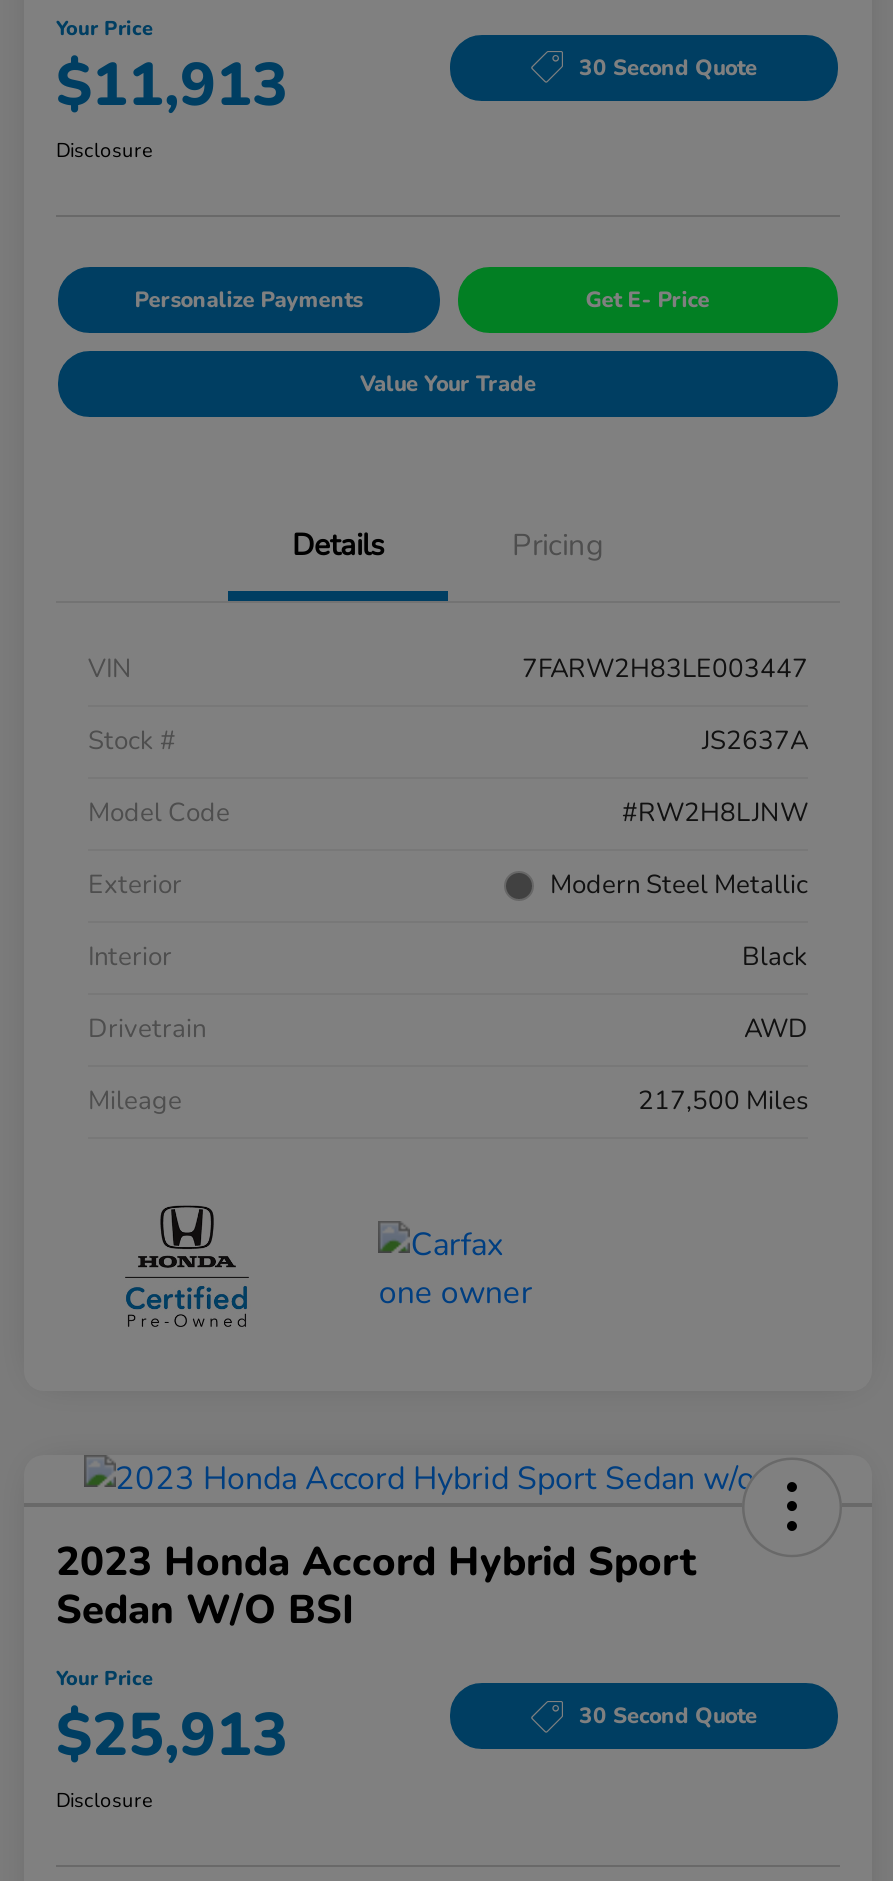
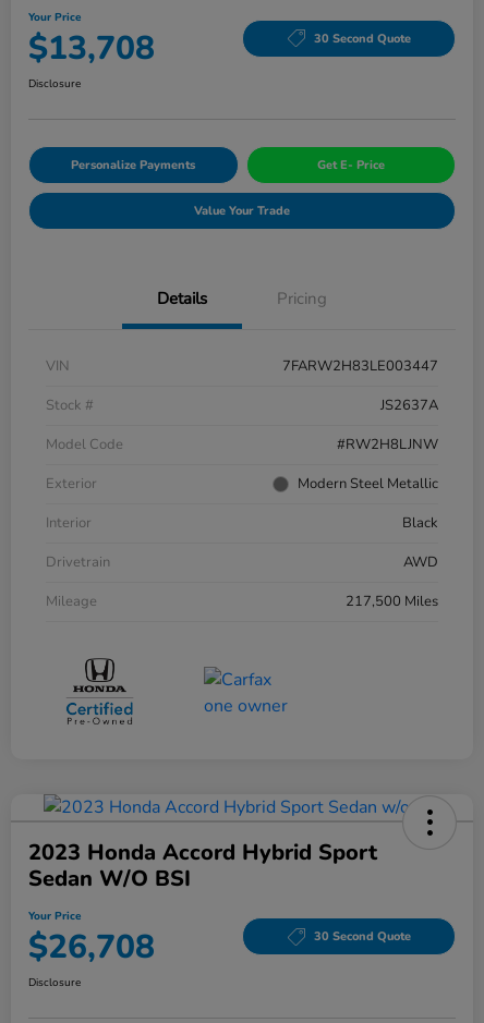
[56,45,288,127] $11,913 -> [28,26,155,71] $13,708
[56,1694,288,1776] $25,913 -> [28,925,155,969] $26,708

